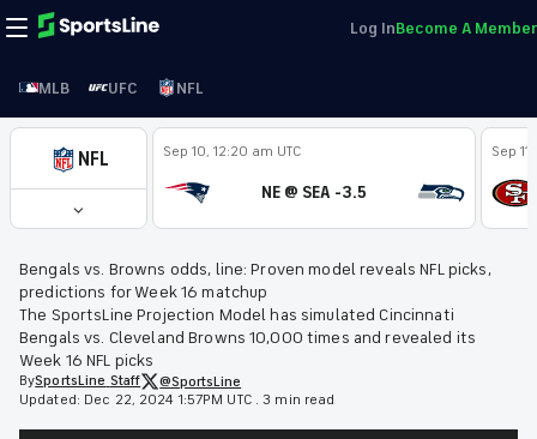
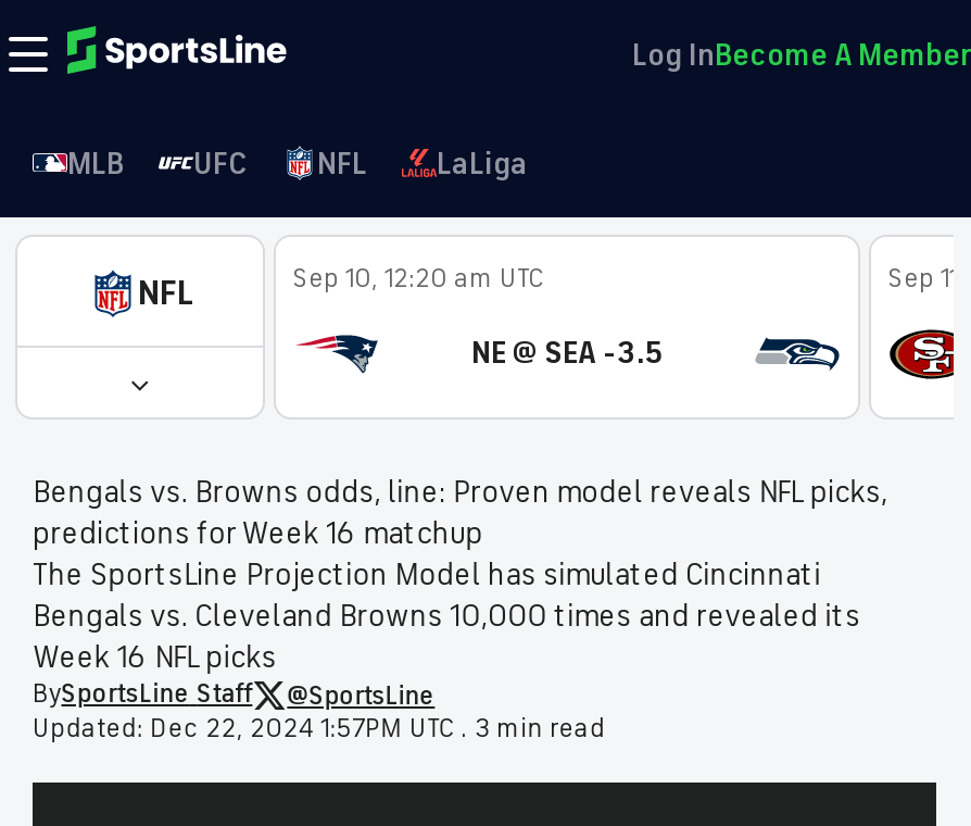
none -> [437,145,528,182] LaLiga

